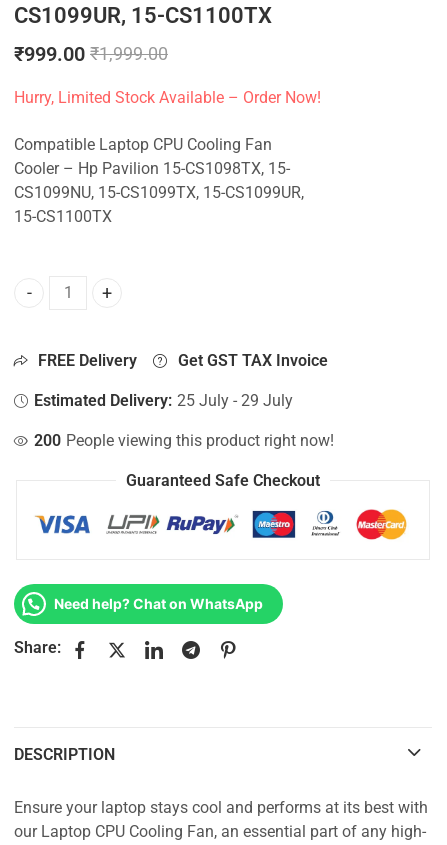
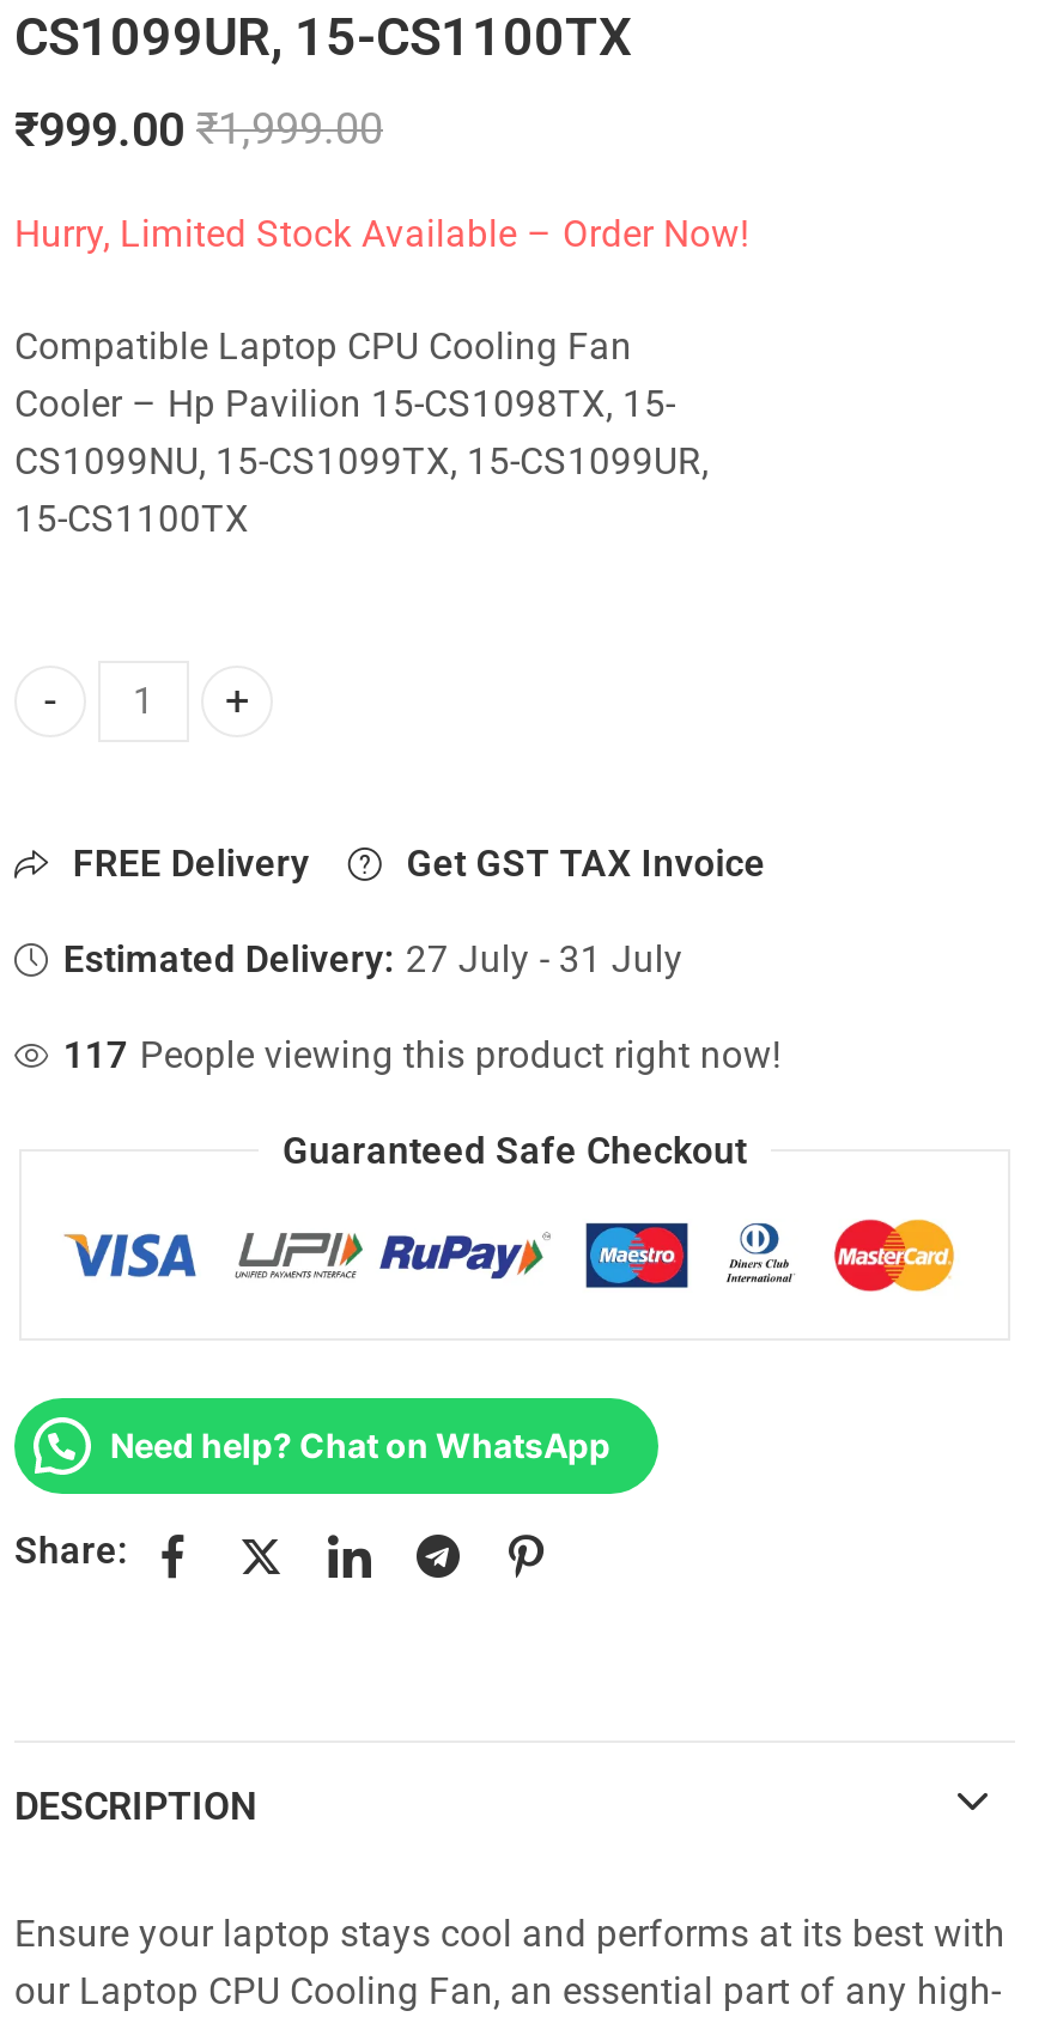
[34,391,293,409] Estimated Delivery: 25 July - 29 July -> [63,937,683,980] Estimated Delivery: 27 July - 31 July
[34,431,334,449] 200 People viewing this product right now! -> [63,1033,781,1076] 117 People viewing this product right now!

